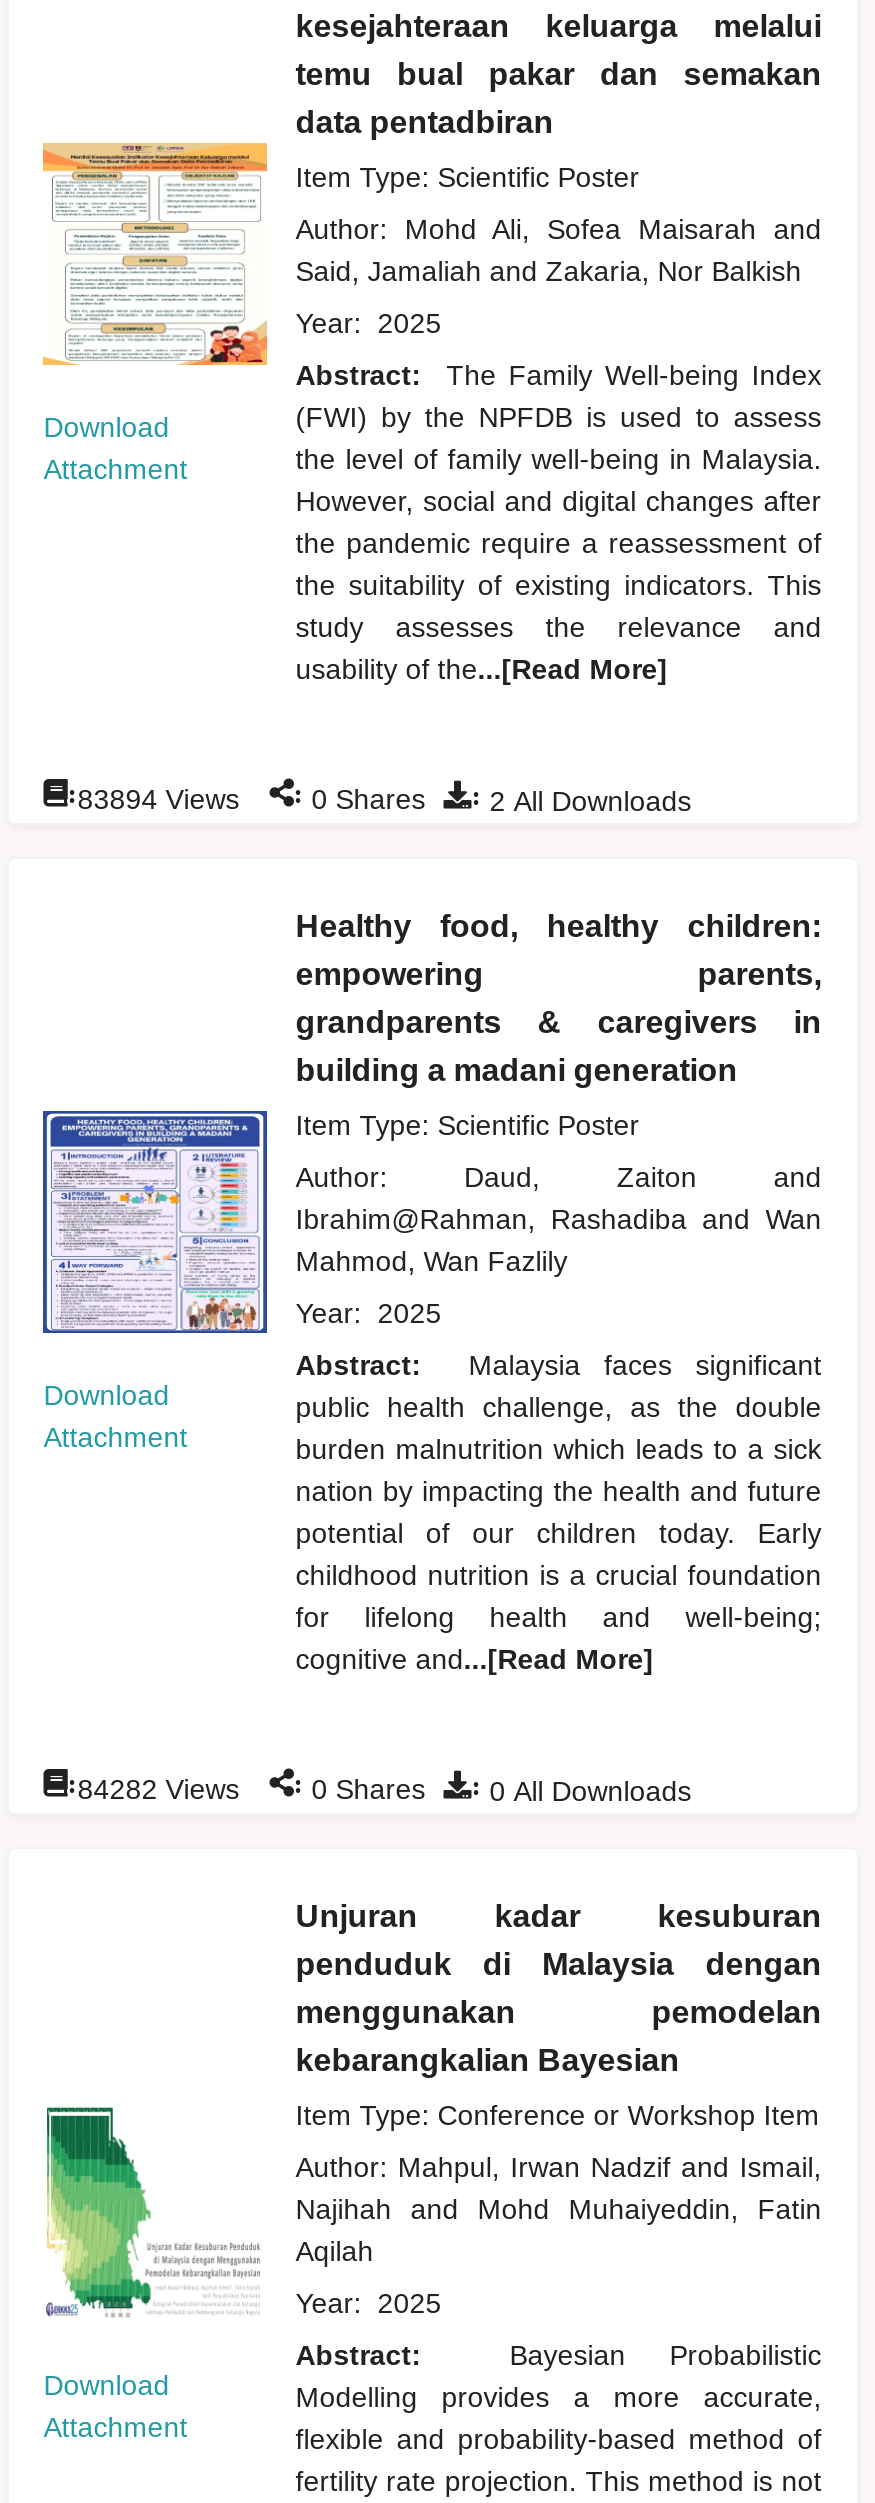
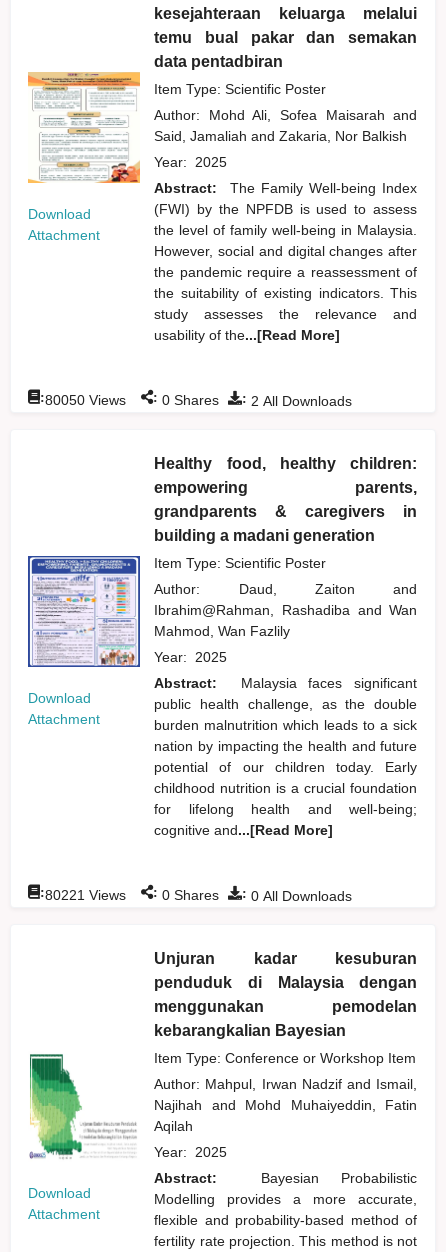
[67,779,691,817] :83894 Views : 0 Shares : 2 All Downloads -> [40,390,352,409] :80050 Views : 0 Shares : 2 All Downloads
[67,1769,691,1807] :84282 Views : 0 Shares : 0 All Downloads -> [40,885,352,904] :80221 Views : 0 Shares : 0 All Downloads

